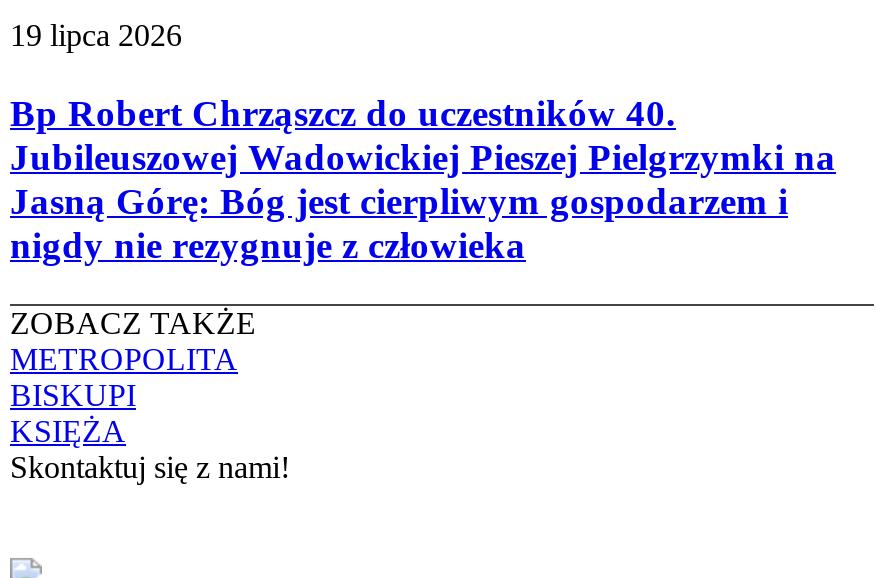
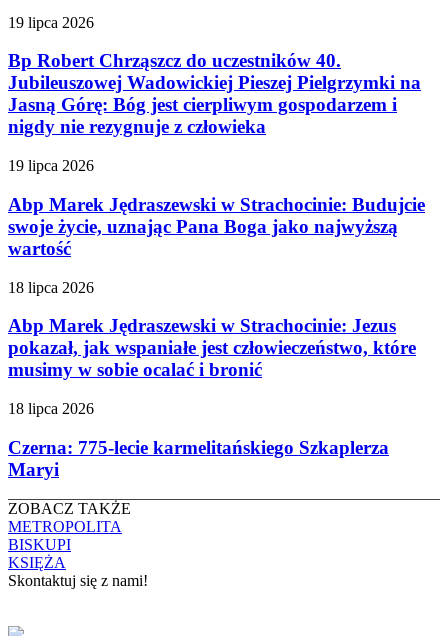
none -> [8,157,425,480] 19 lipca 2026 | Abp Marek Jędraszewski w Strachocinie: Budujcie | swoje życie, uznając Pana Boga jako najwyższą | wartość | 18 lipca 2026 | Abp Marek Jędraszewski w Strachocinie: Jezus | pokazał, jak wspaniałe jest człowieczeństwo, które | musimy w sobie ocalać i bronić | 18 lipca 2026 | Czerna: 775-lecie karmelitańskiego Szkaplerza | Maryi

